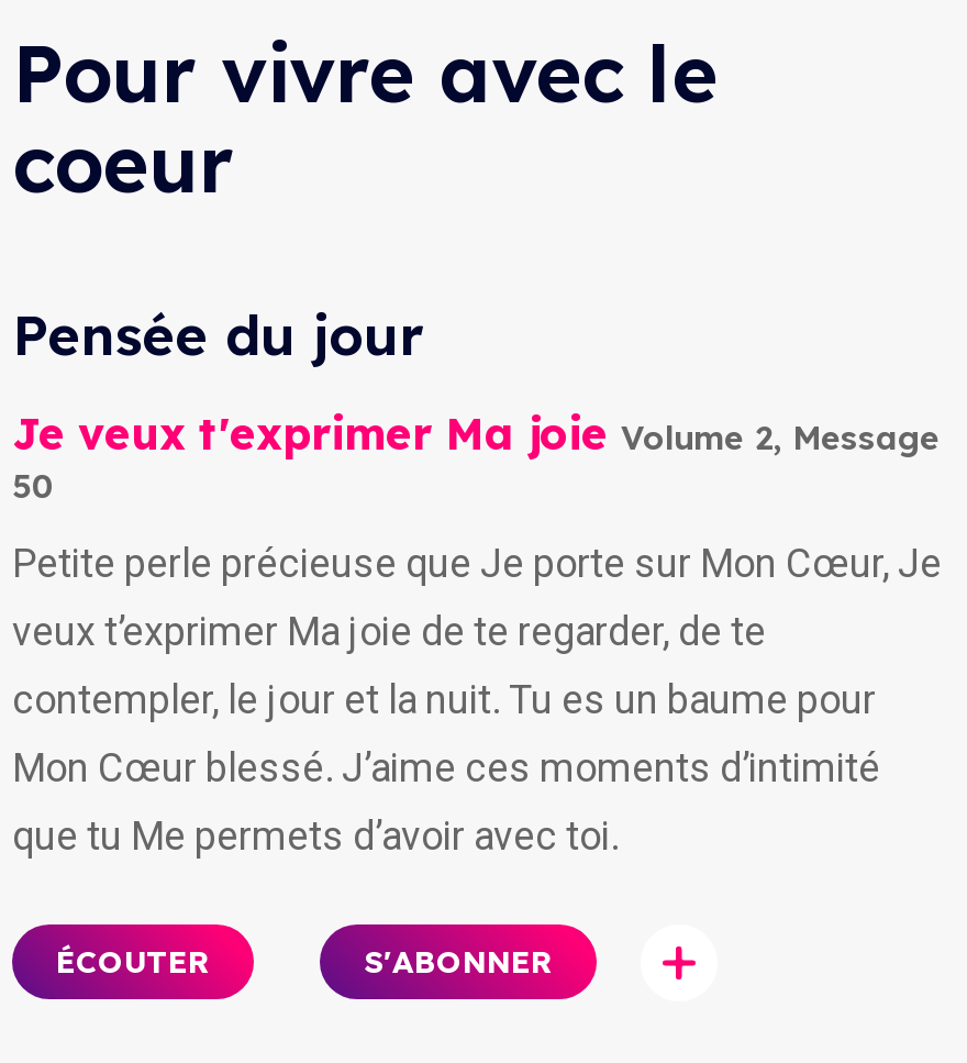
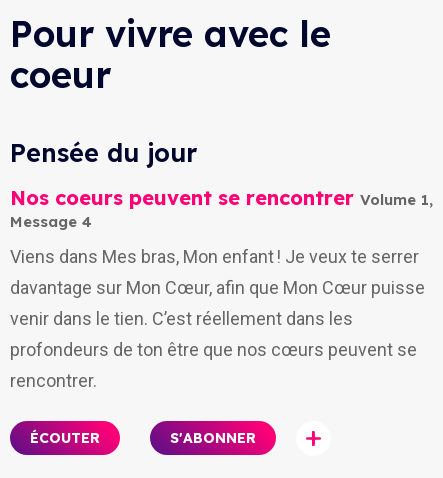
[12,405,940,506] Je veux t'exprimer Ma joie Volume 2, Message | 50 -> [10,185,433,231] Nos coeurs peuvent se rencontrer Volume 1, | Message 4
[12,539,942,585] Petite perle précieuse que Je porte sur Mon Cœur, Je -> [10,246,419,267] Viens dans Mes bras, Mon enfant ! Je veux te serrer
[12,607,766,653] veux t’exprimer Ma joie de te regarder, de te -> [10,277,425,298] davantage sur Mon Cœur, afin que Mon Cœur puisse
[12,675,876,721] contempler, le jour et la nuit. Tu es un baume pour -> [10,308,353,329] venir dans le tien. C’est réellement dans les
[12,743,880,790] Mon Cœur blessé. J’aime ces moments d’intimité -> [10,339,417,360] profondeurs de ton être que nos cœurs peuvent se
[12,811,619,858] que tu Me permets d’avoir avec toi. -> [10,370,97,391] rencontrer.

